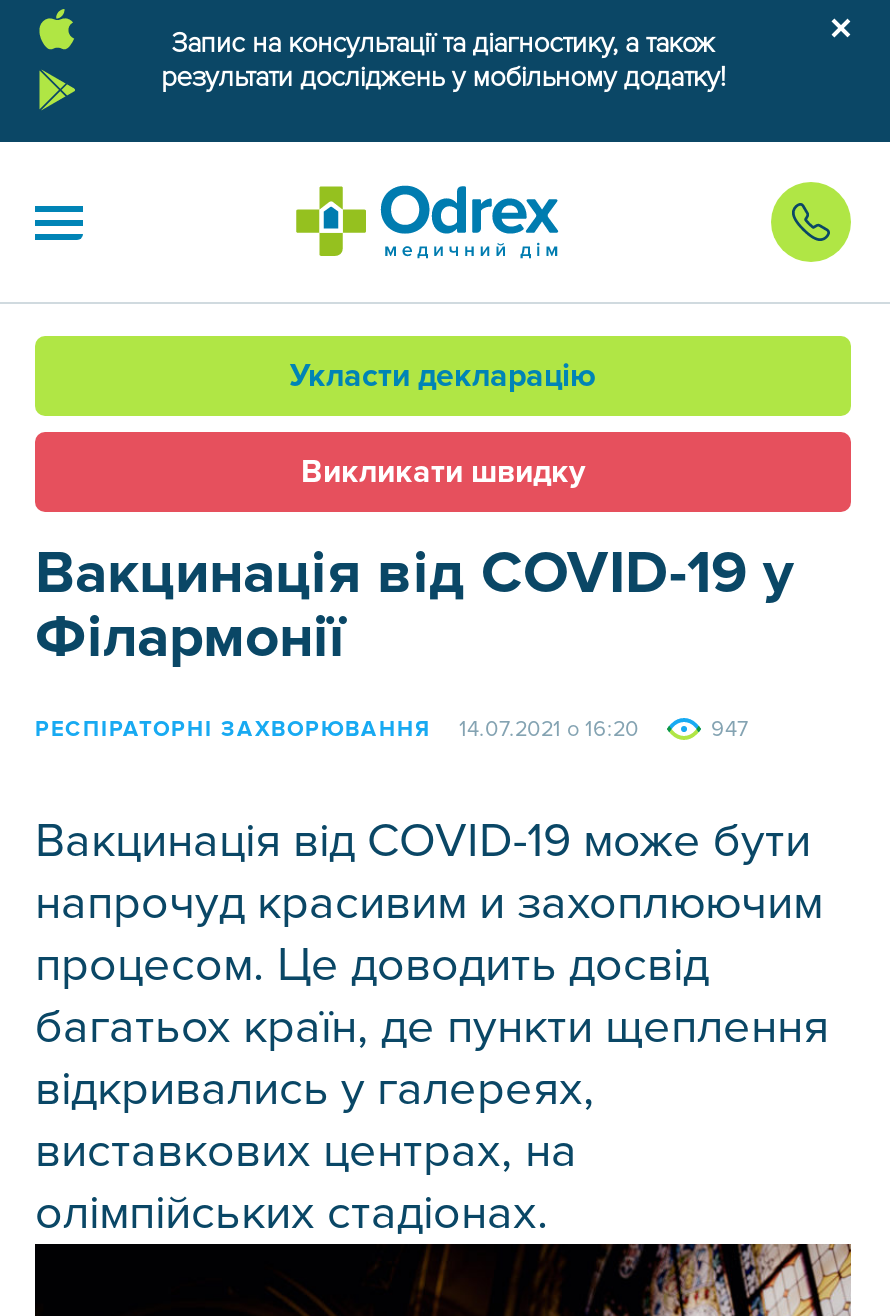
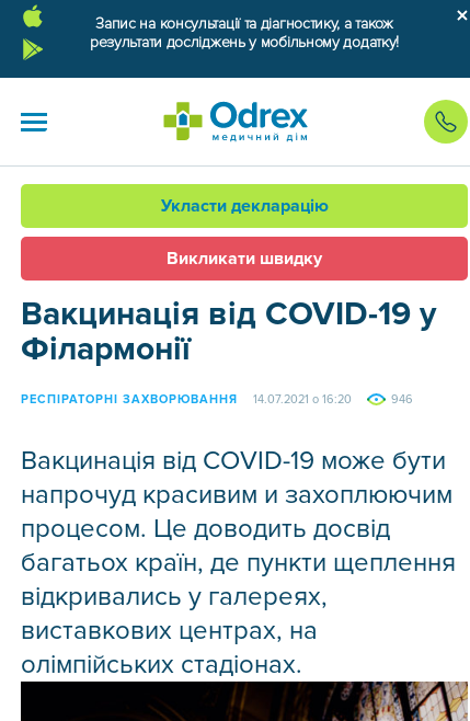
[711,716,749,742] 947 -> [391,392,413,407] 946

